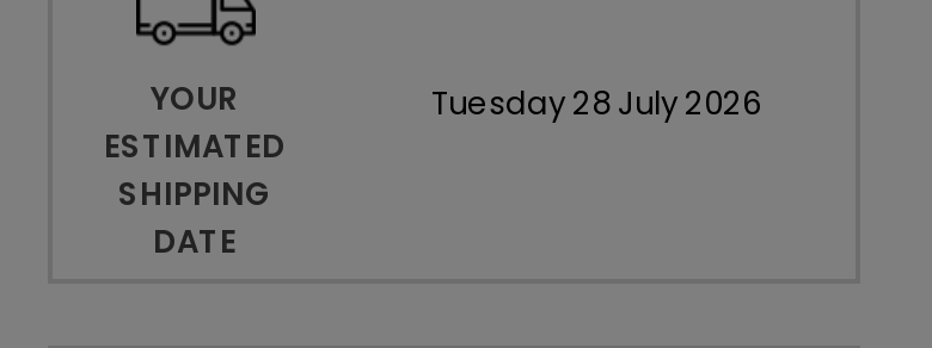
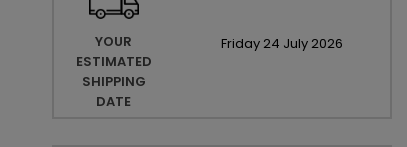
[431,81,761,126] Tuesday 28 July 2026 -> [220,34,342,53] Friday 24 July 2026

